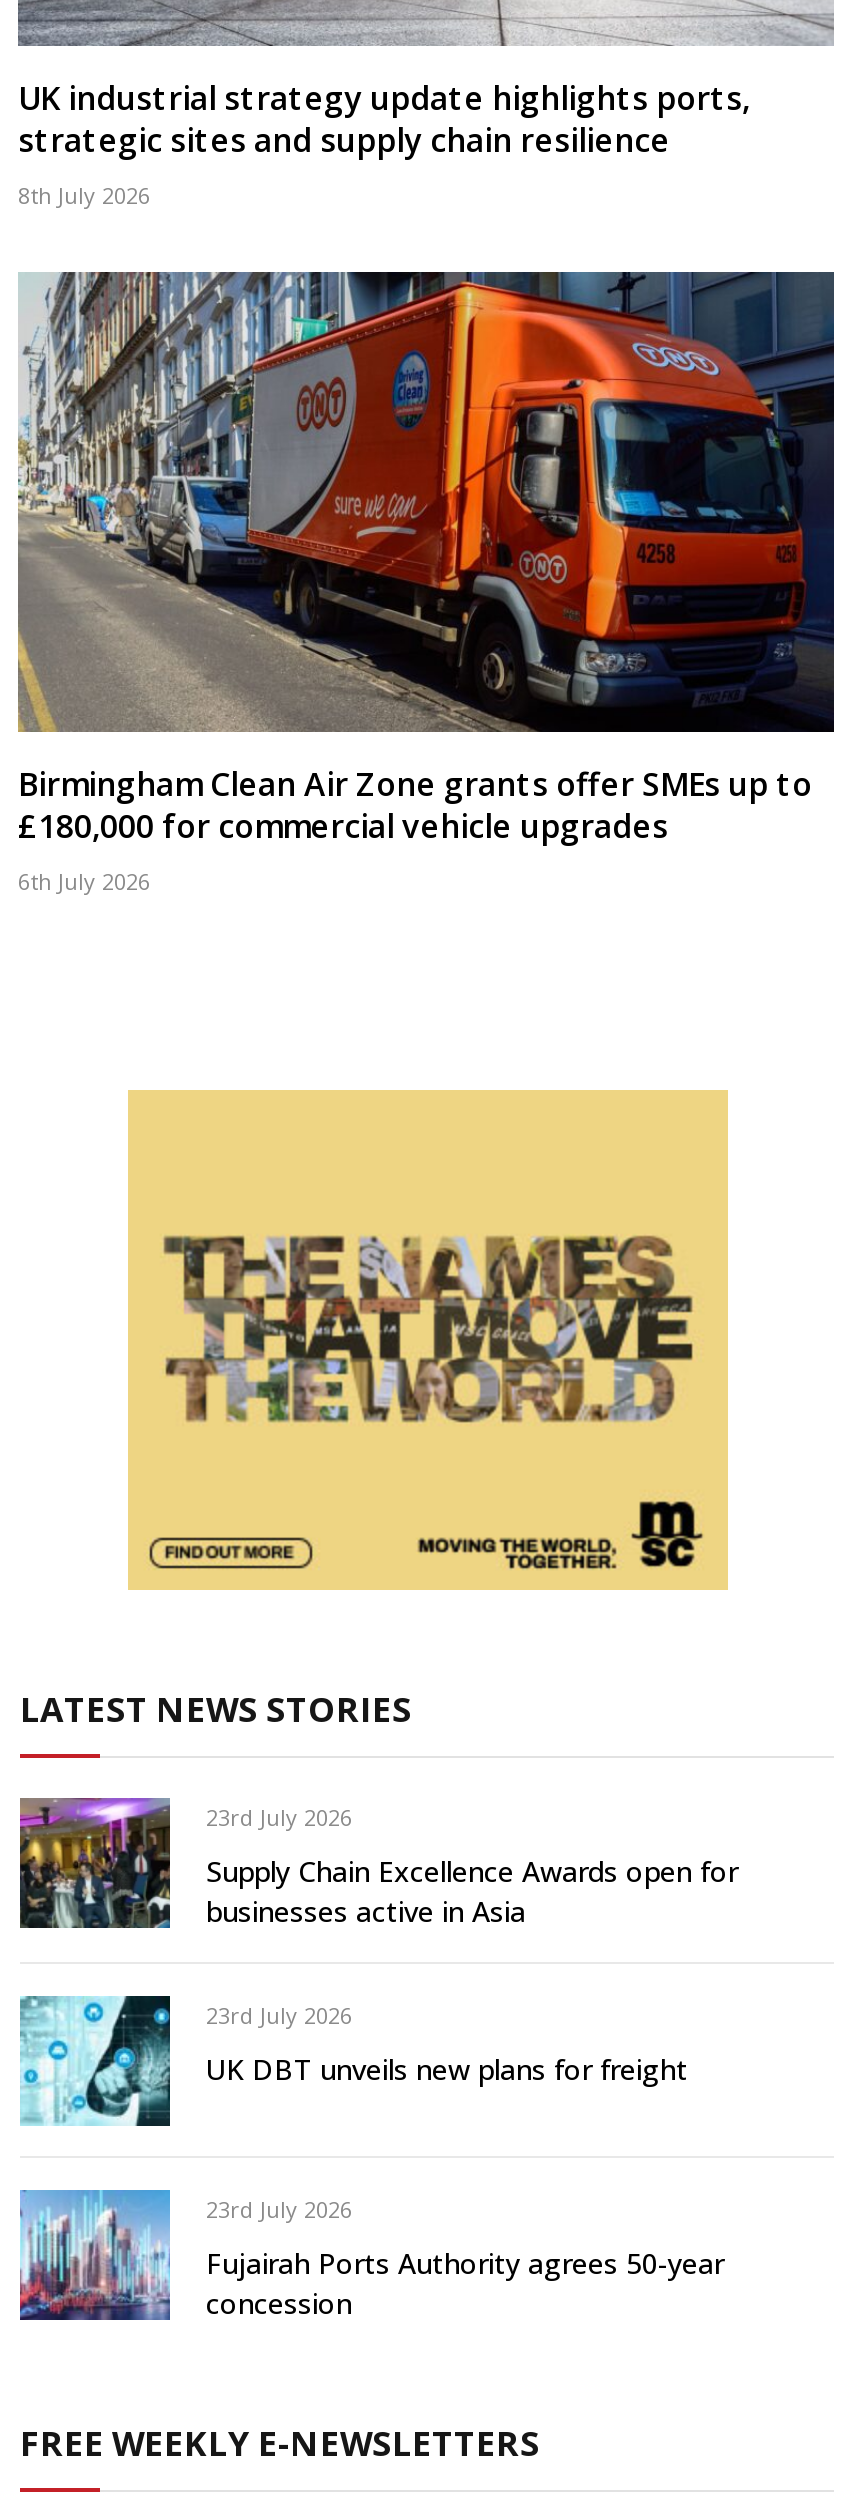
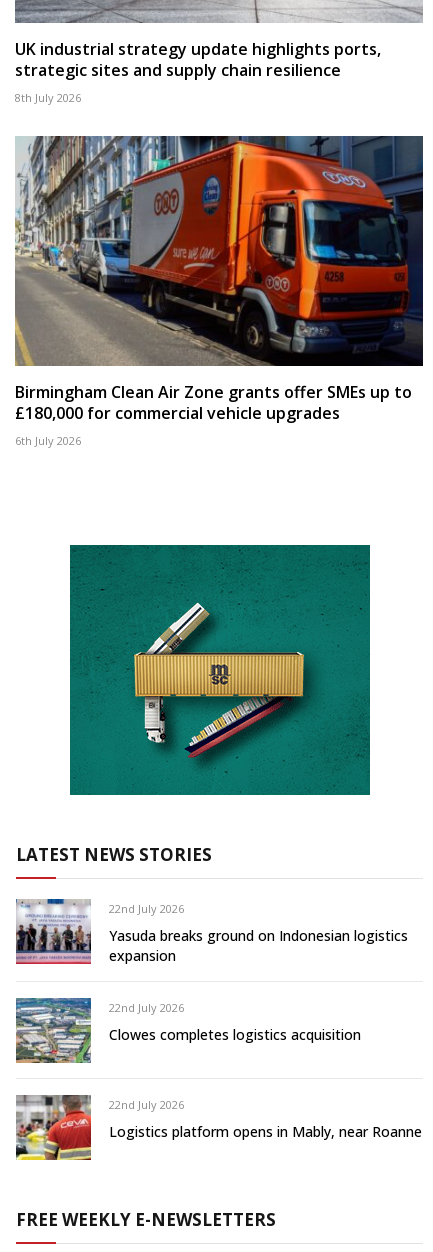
[128,1090,728,1592] [image] -> [69,544,371,796] [image]
[20,1796,352,1930] [image] | 23rd July 2026 -> [16,898,184,965] [image] | 22nd July 2026
[206,1851,738,1929] Supply Chain Excellence Awards open for | businesses active in Asia -> [109,926,408,965] Yasuda breaks ground on Indonesian logistics | expansion
[20,1996,352,2128] [image] | 23rd July 2026 -> [15,998,184,1064] [image] | 22nd July 2026
[206,2049,688,2087] UK DBT unveils new plans for freight -> [109,1025,361,1044] Clowes completes logistics acquisition
[18,2190,352,2324] [image] | 23rd July 2026 -> [15,1094,184,1161] [image] | 22nd July 2026
[206,2244,724,2322] Fujairah Ports Authority agrees 50-year | concession -> [109,1122,422,1141] Logistics platform opens in Mably, near Roanne

